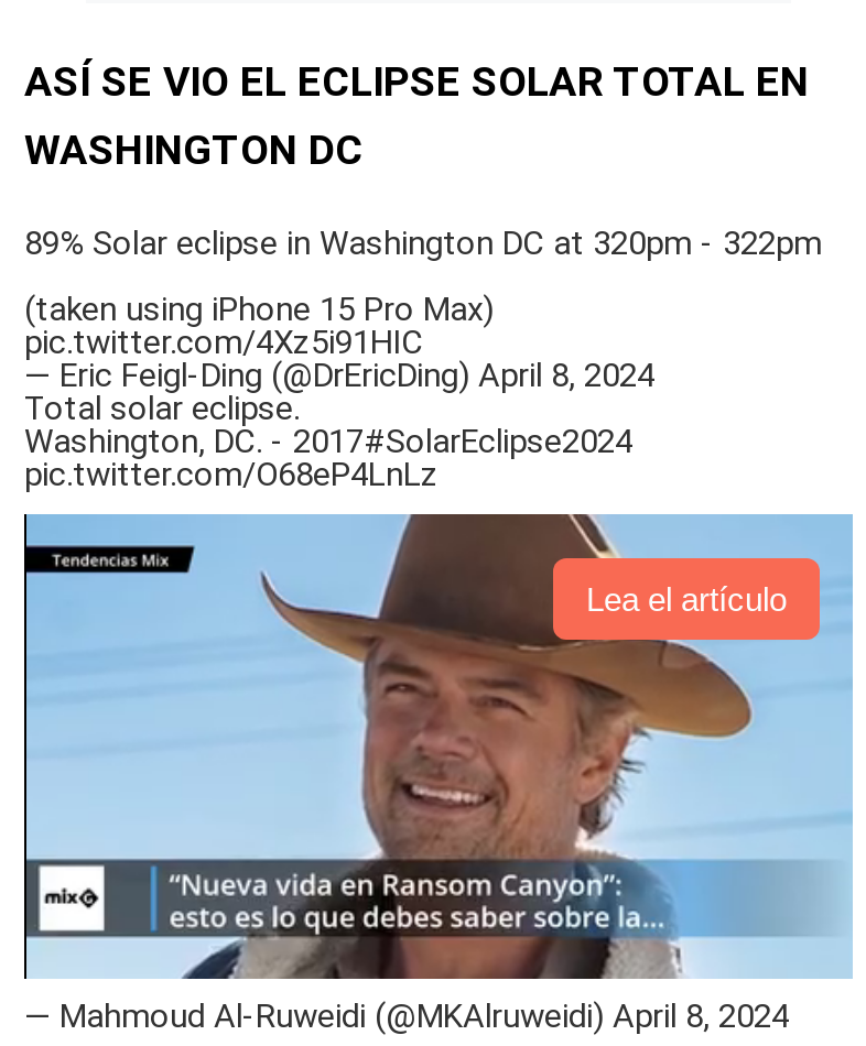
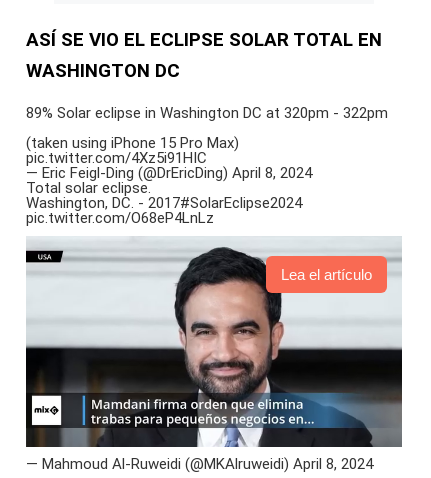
[22,512,853,981] [image] -> [26,236,403,448] [image]

